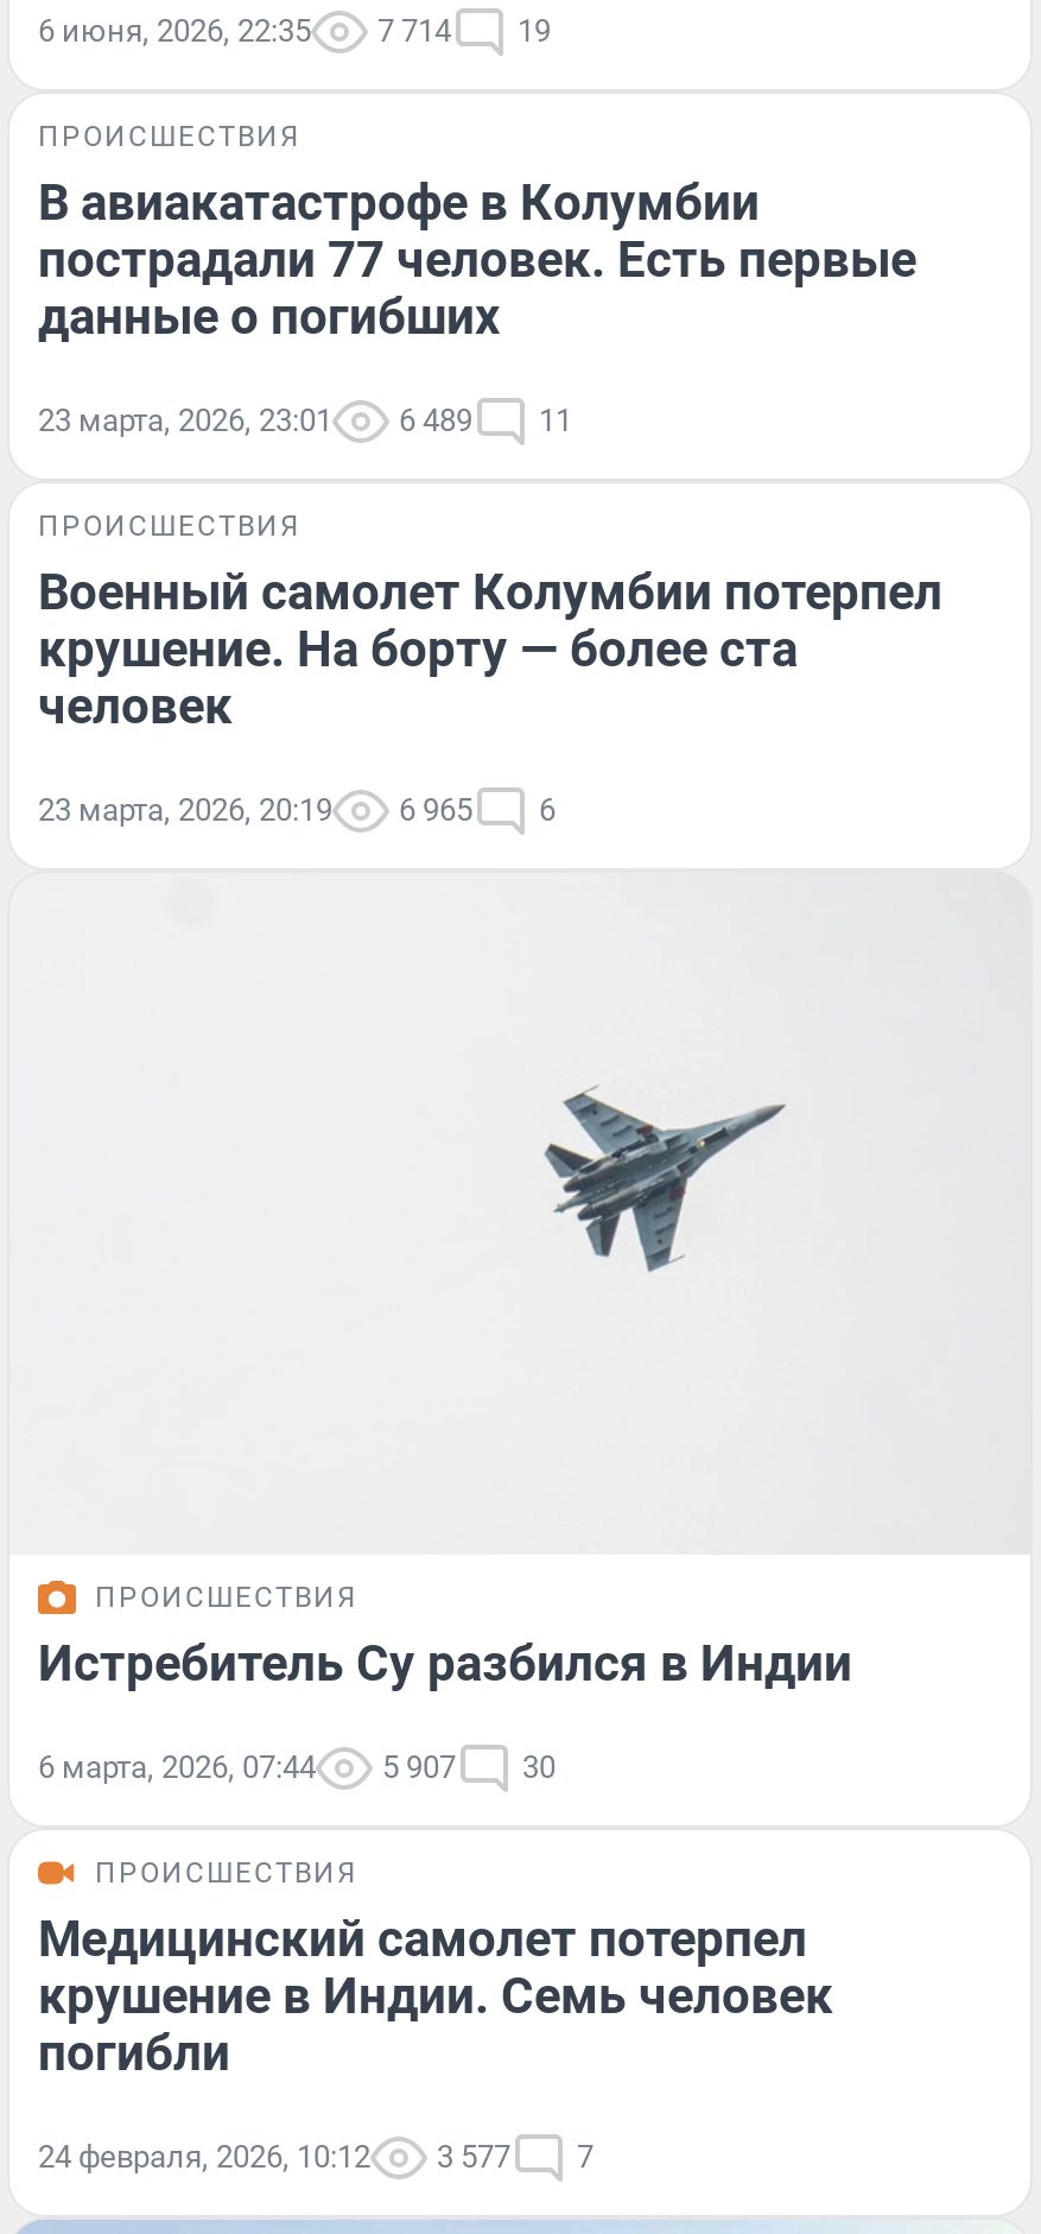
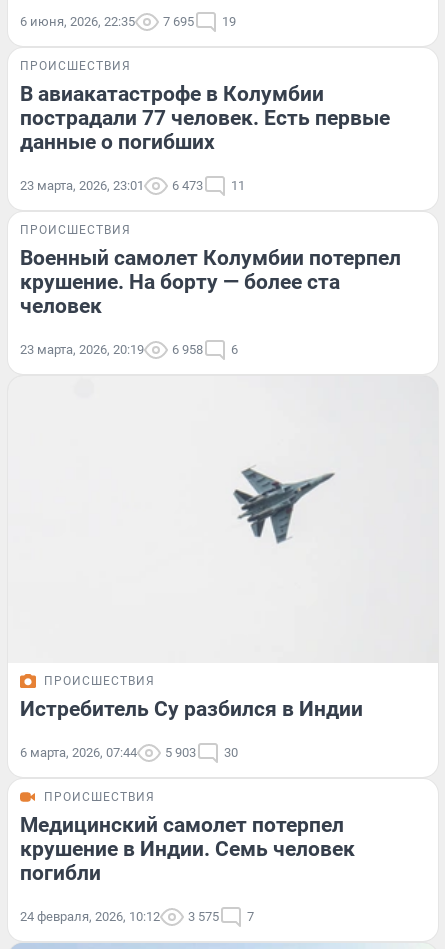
[377,14,451,49] 7 714 -> [163,14,194,29] 7 695
[38,403,572,439] 23 марта, 2026, 23:01 6 489 11 -> [20,178,245,193] 23 марта, 2026, 23:01 6 473 11
[38,793,556,829] 23 марта, 2026, 20:19 6 965 6 -> [20,342,238,357] 23 марта, 2026, 20:19 6 958 6
[38,1749,556,1785] 6 марта, 2026, 07:44 5 907 30 -> [20,745,238,760] 6 марта, 2026, 07:44 5 903 30
[38,2139,594,2175] 24 февраля, 2026, 10:12 3 577 7 -> [20,909,254,924] 24 февраля, 2026, 10:12 3 575 7

